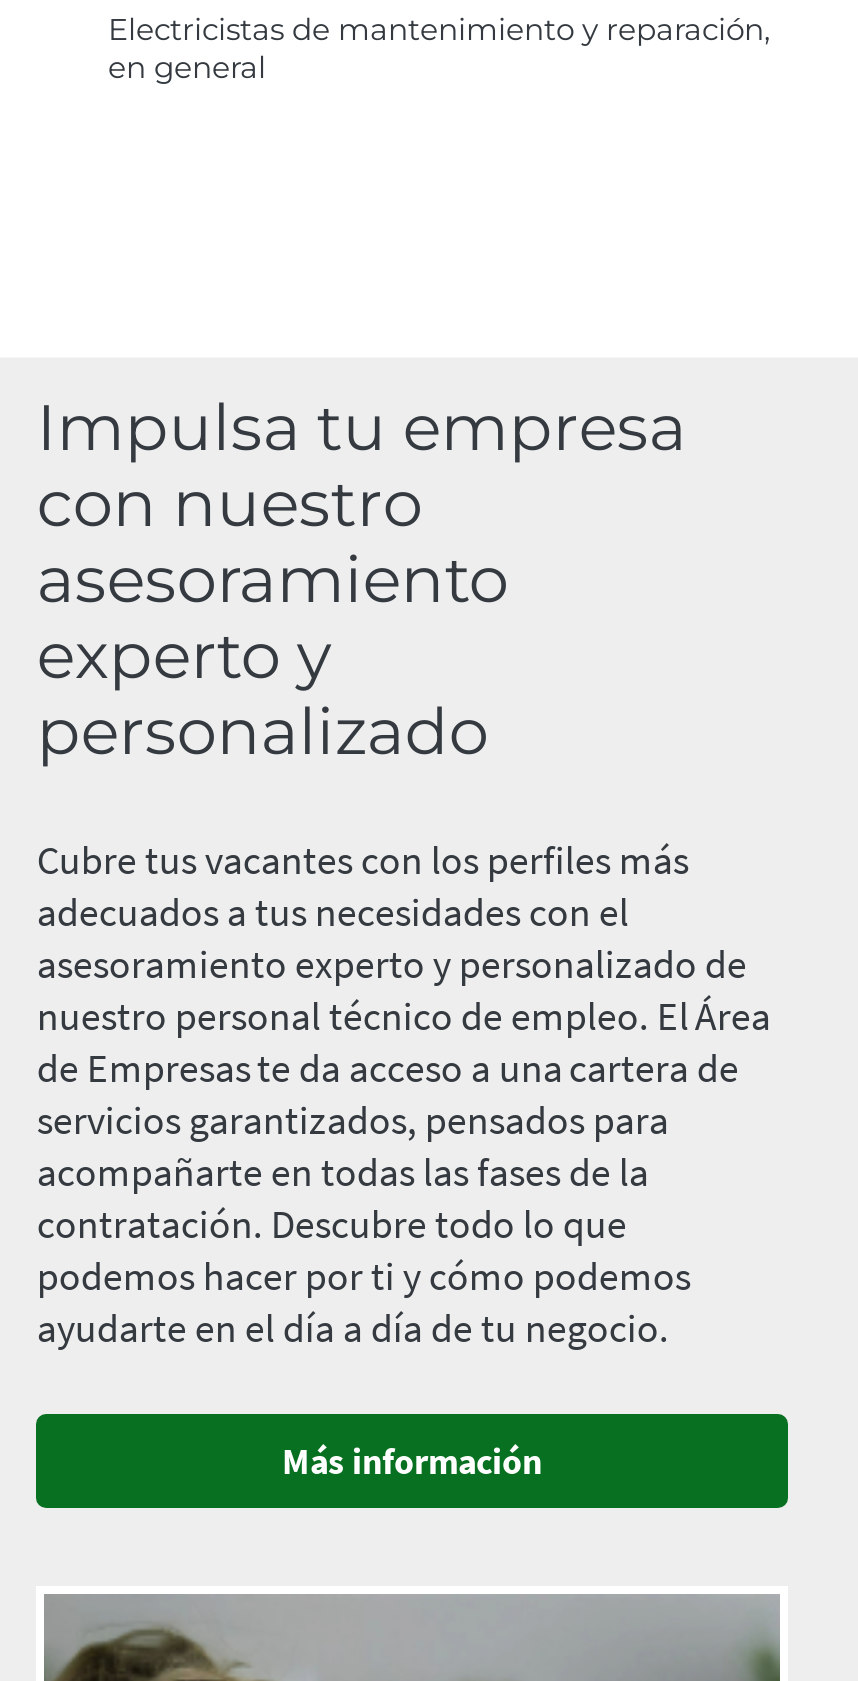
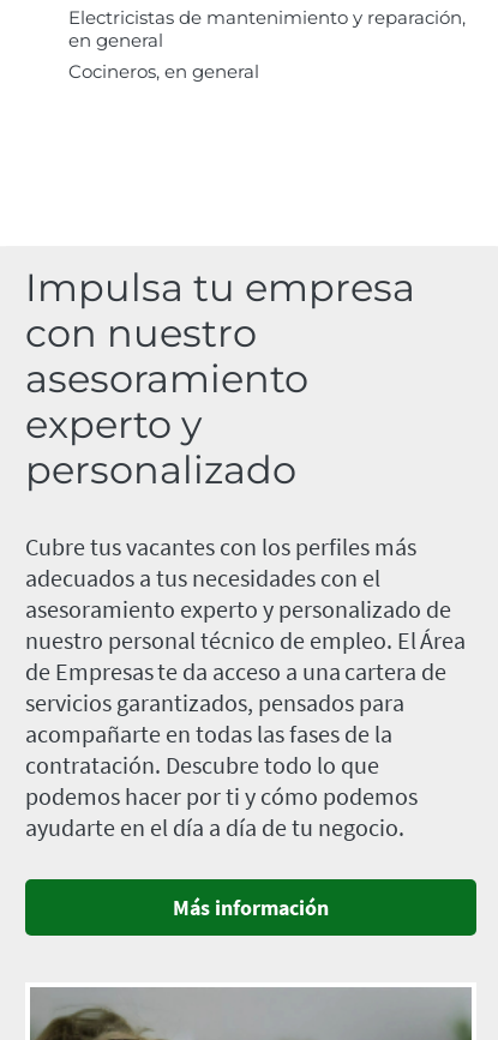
none -> [68,60,259,83] Cocineros, en general

